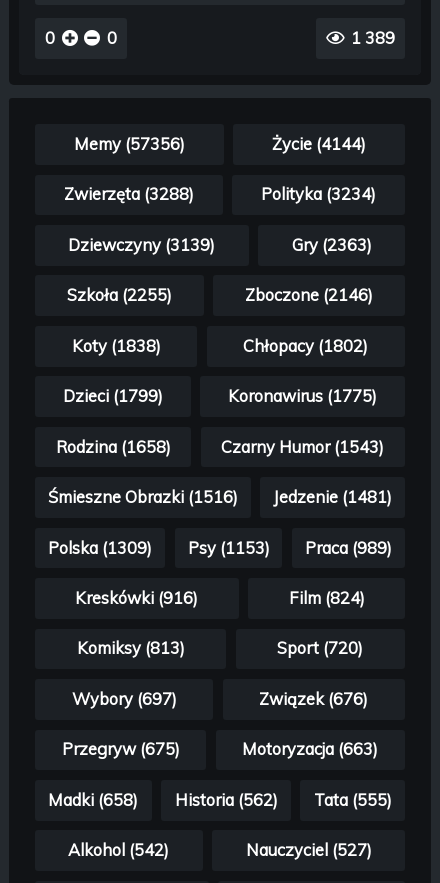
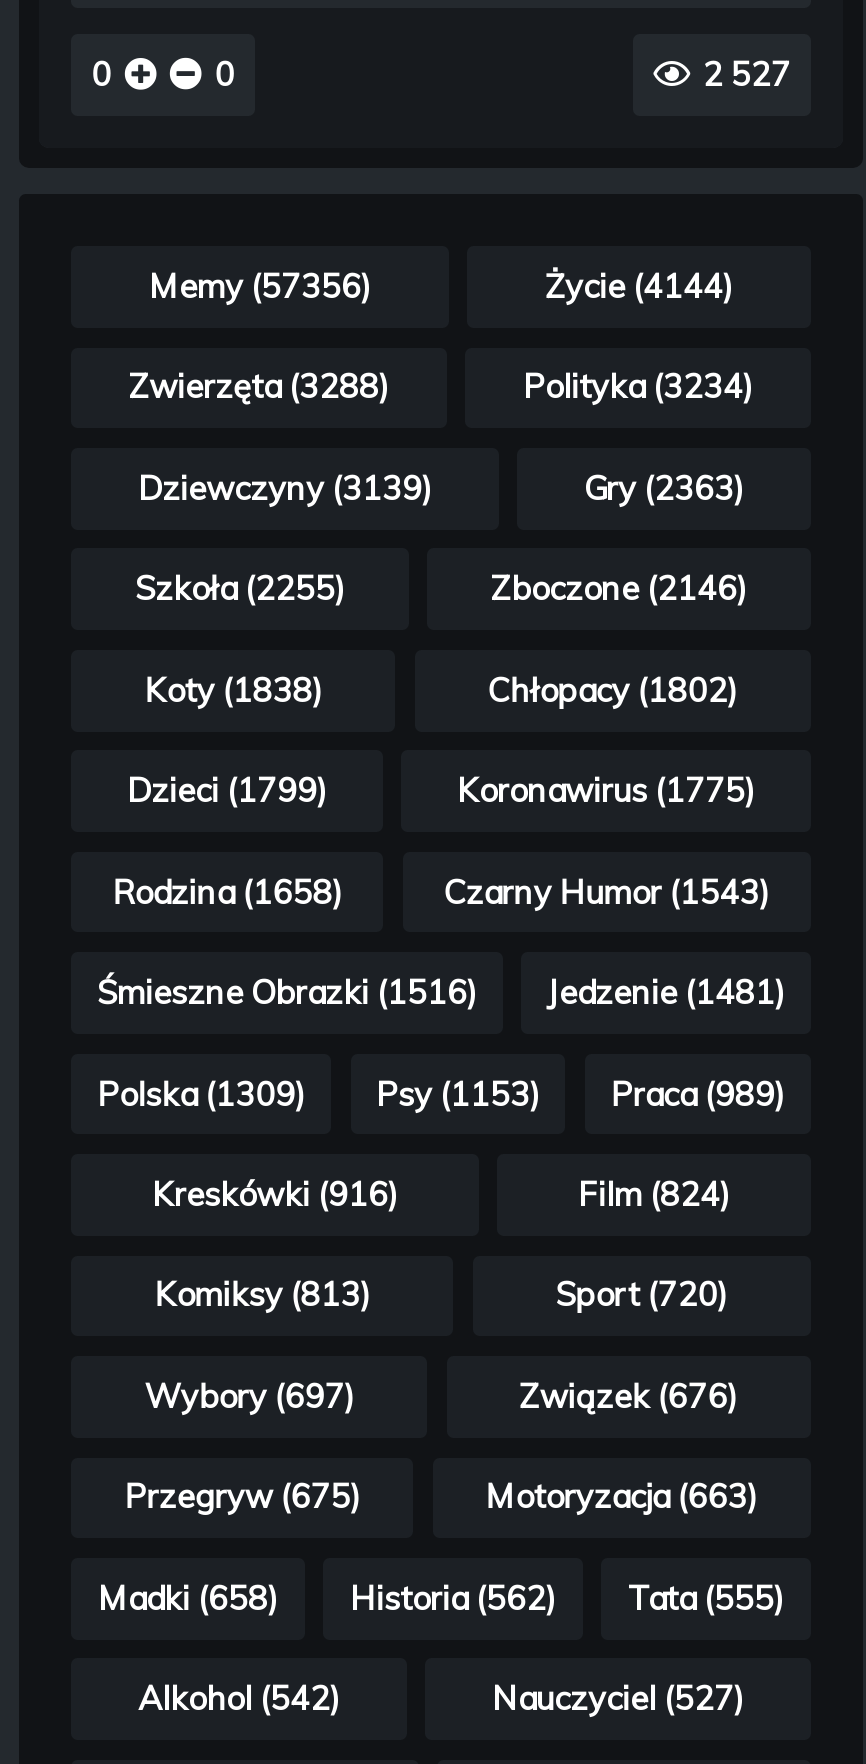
[351,28,395,48] 1 389 -> [703,54,791,94] 2 527

